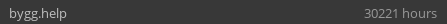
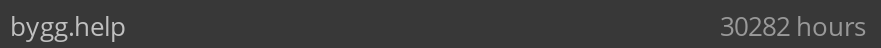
[364,4,437,22] 30221 hours -> [720,7,866,43] 30282 hours

